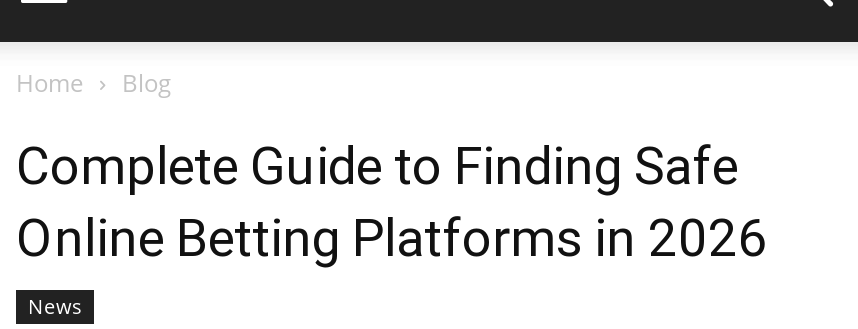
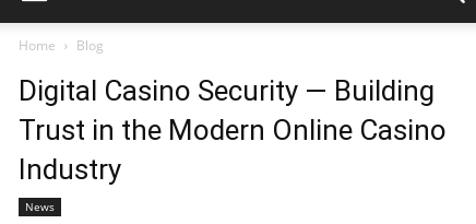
[16,136,768,268] Complete Guide to Finding Safe | Online Betting Platforms in 2026 -> [19,74,447,186] Digital Casino Security — Building | Trust in the Modern Online Casino | Industry

